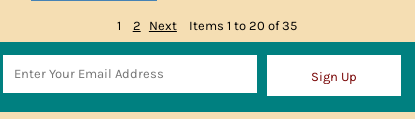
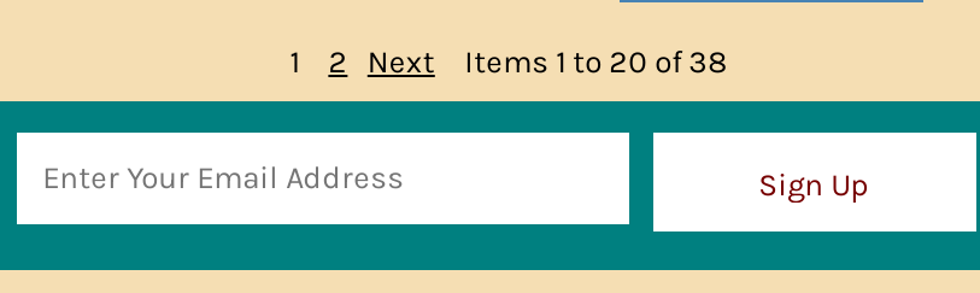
[117,18,297,33] 1 2 Next Items 1 to 20 of 35 -> [290,43,727,80] 1 2 Next Items 1 to 20 of 38

